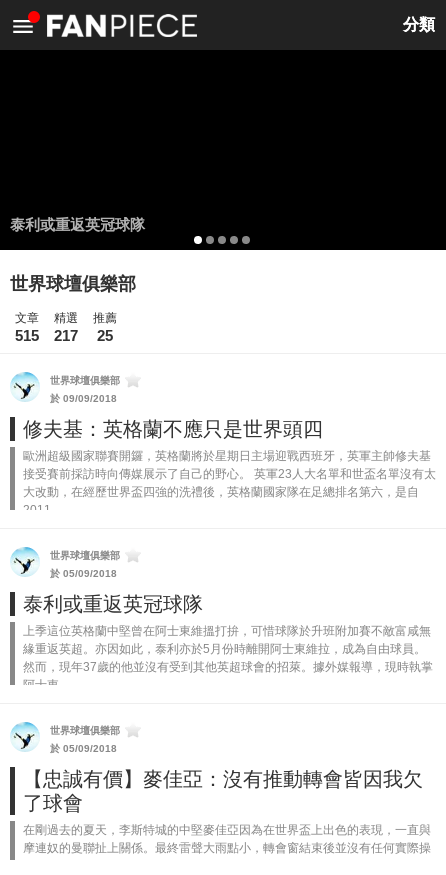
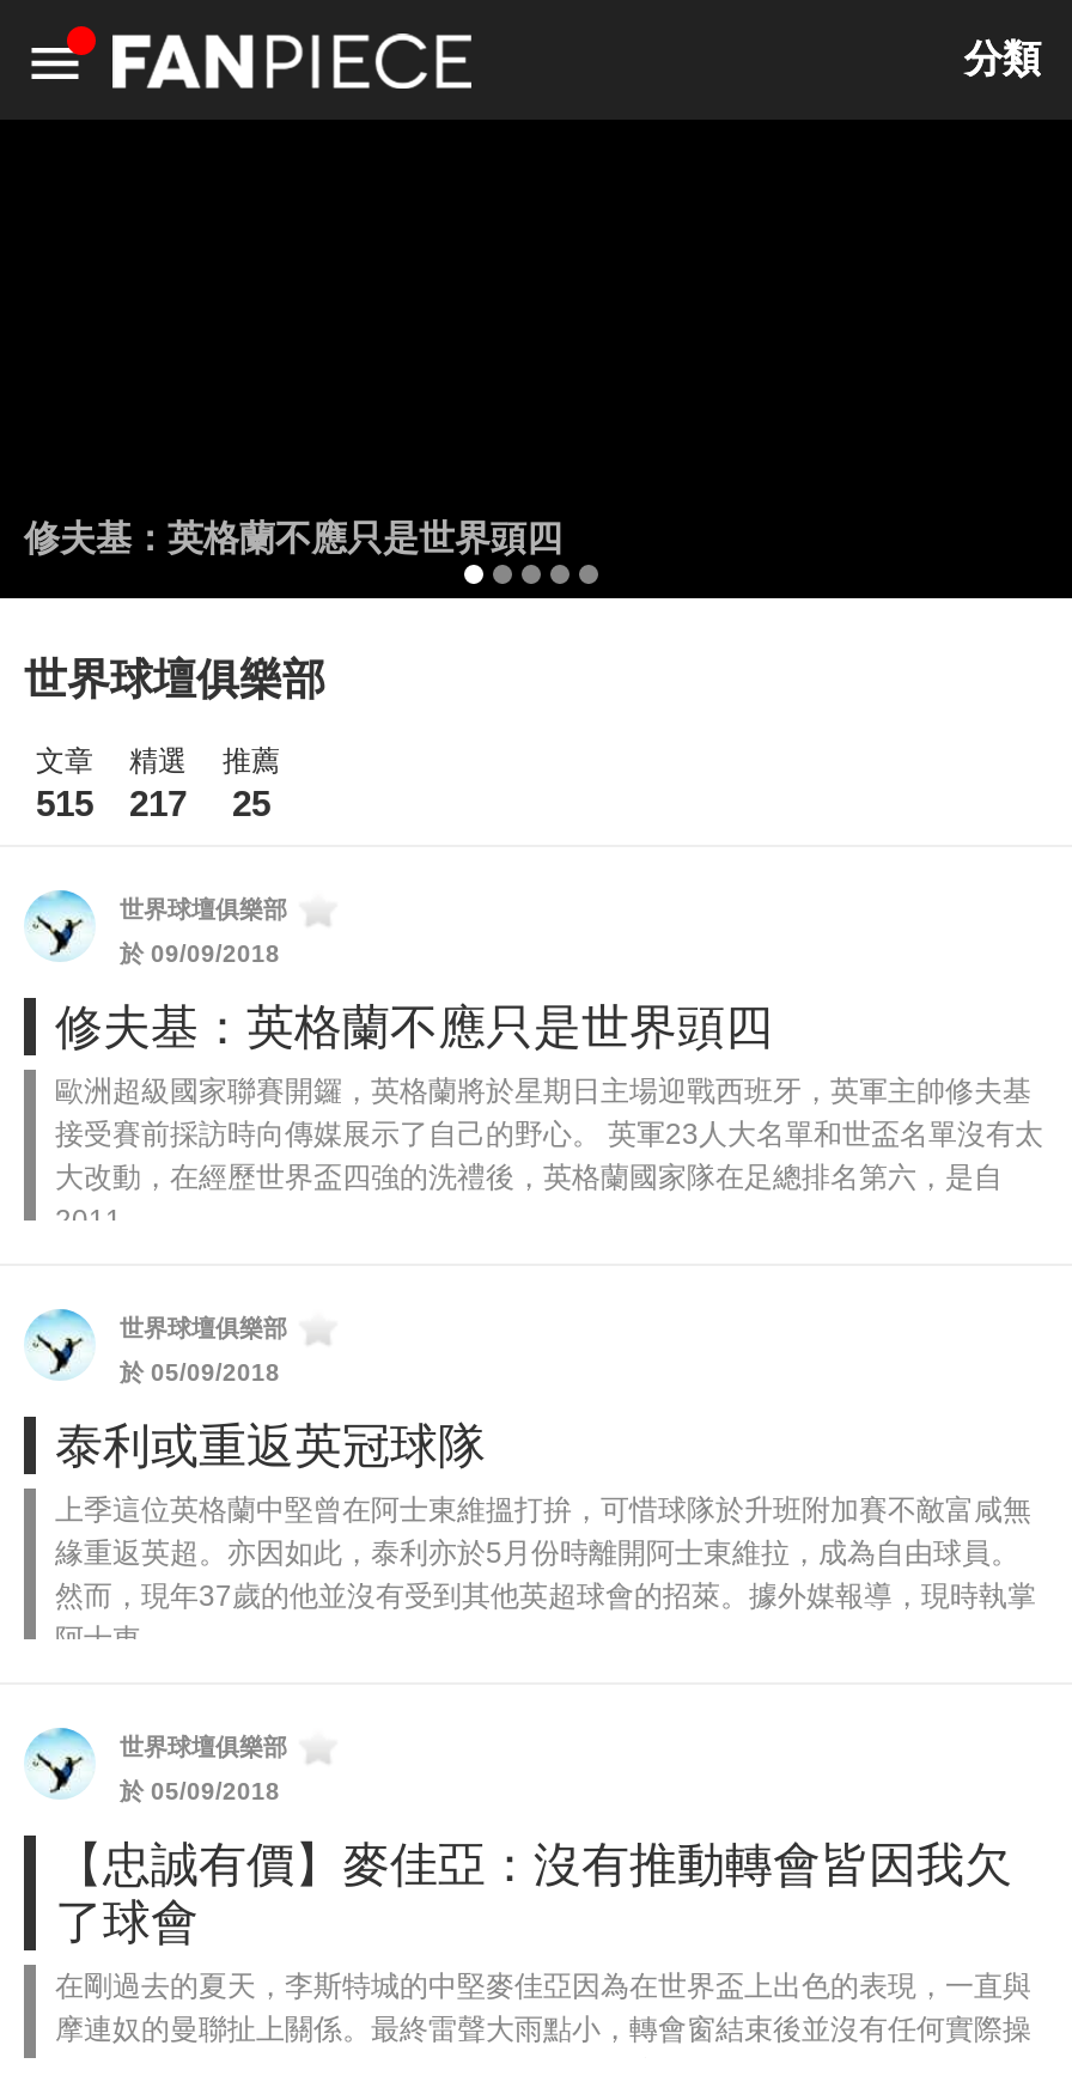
[10,216,145,233] 泰利或重返英冠球隊 -> [24,517,562,558] 修夫基：英格蘭不應只是世界頭四

